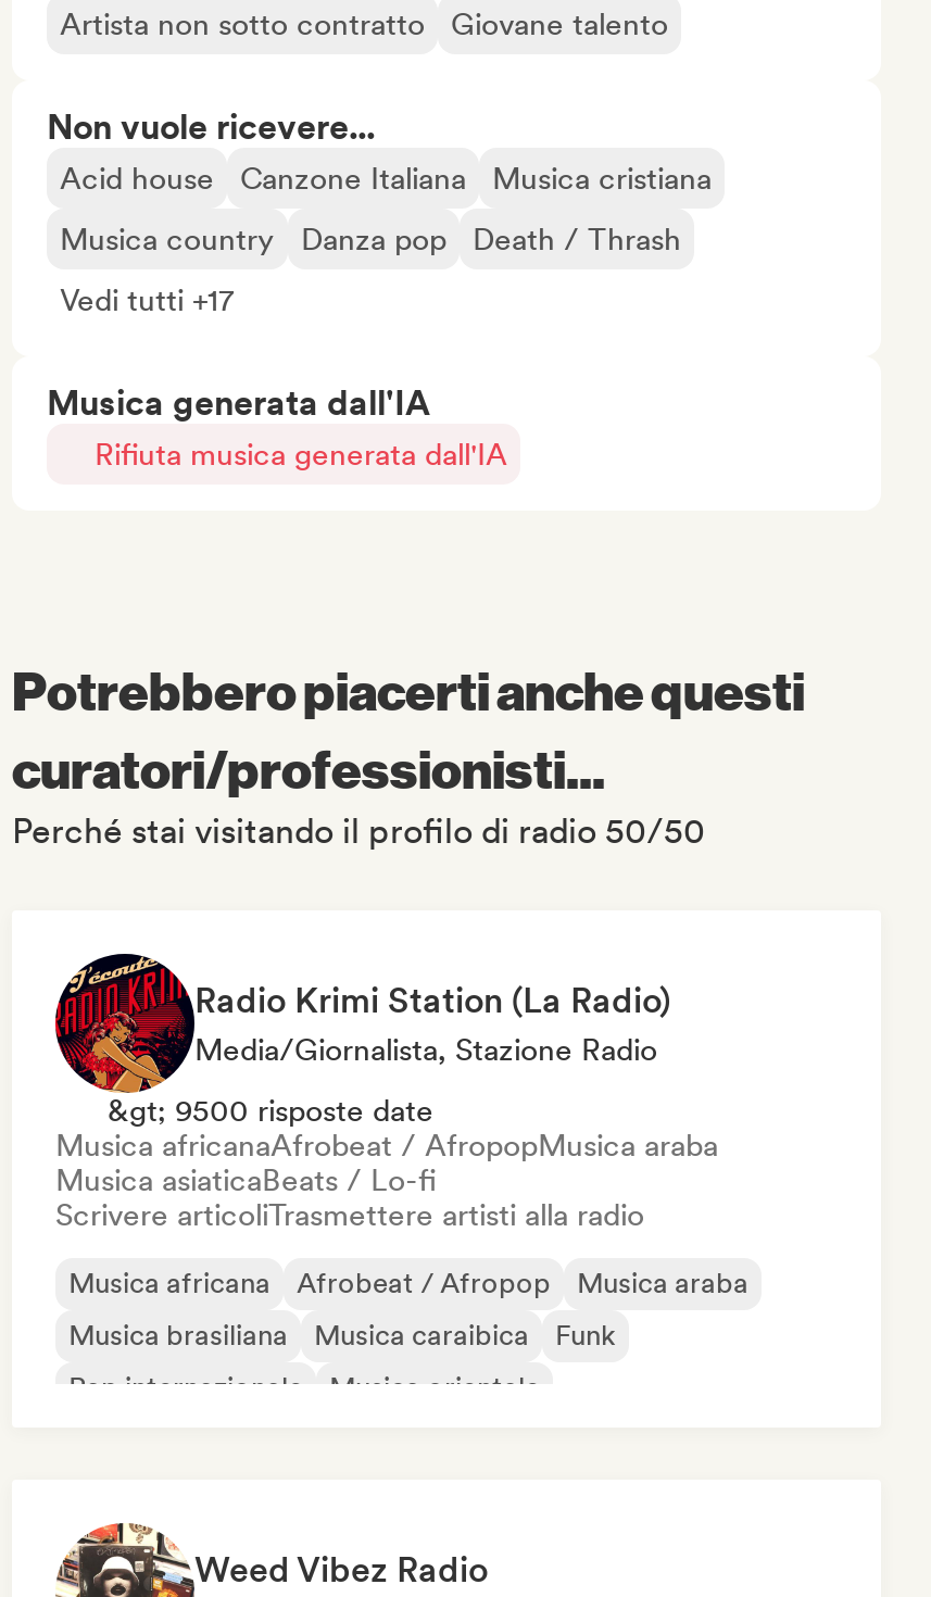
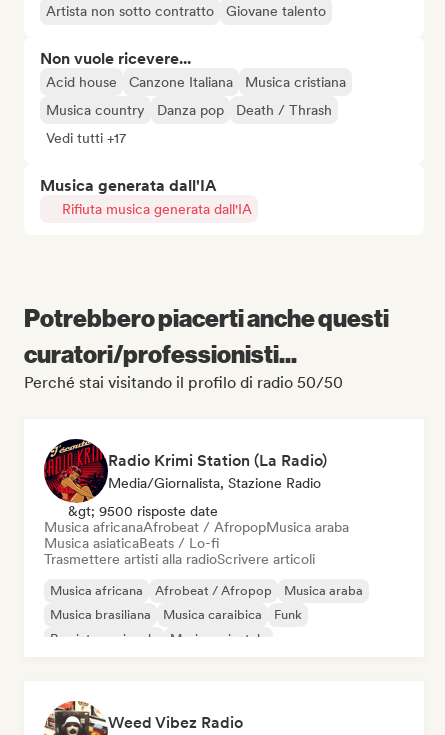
[55,1197,644,1232] Scrivere articoliTrasmettere artisti alla radio -> [44,551,315,567] Trasmettere artisti alla radioScrivere articoli

